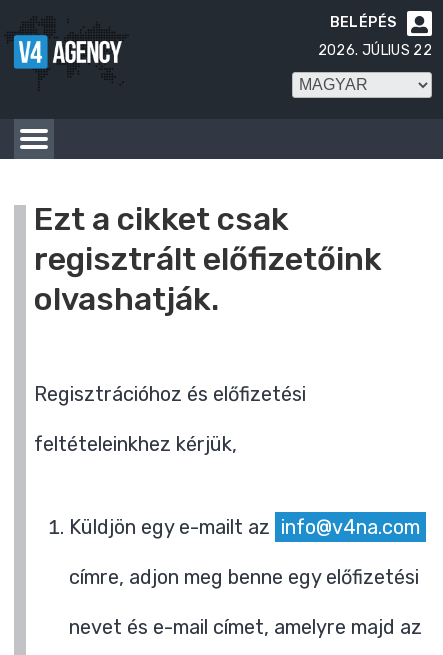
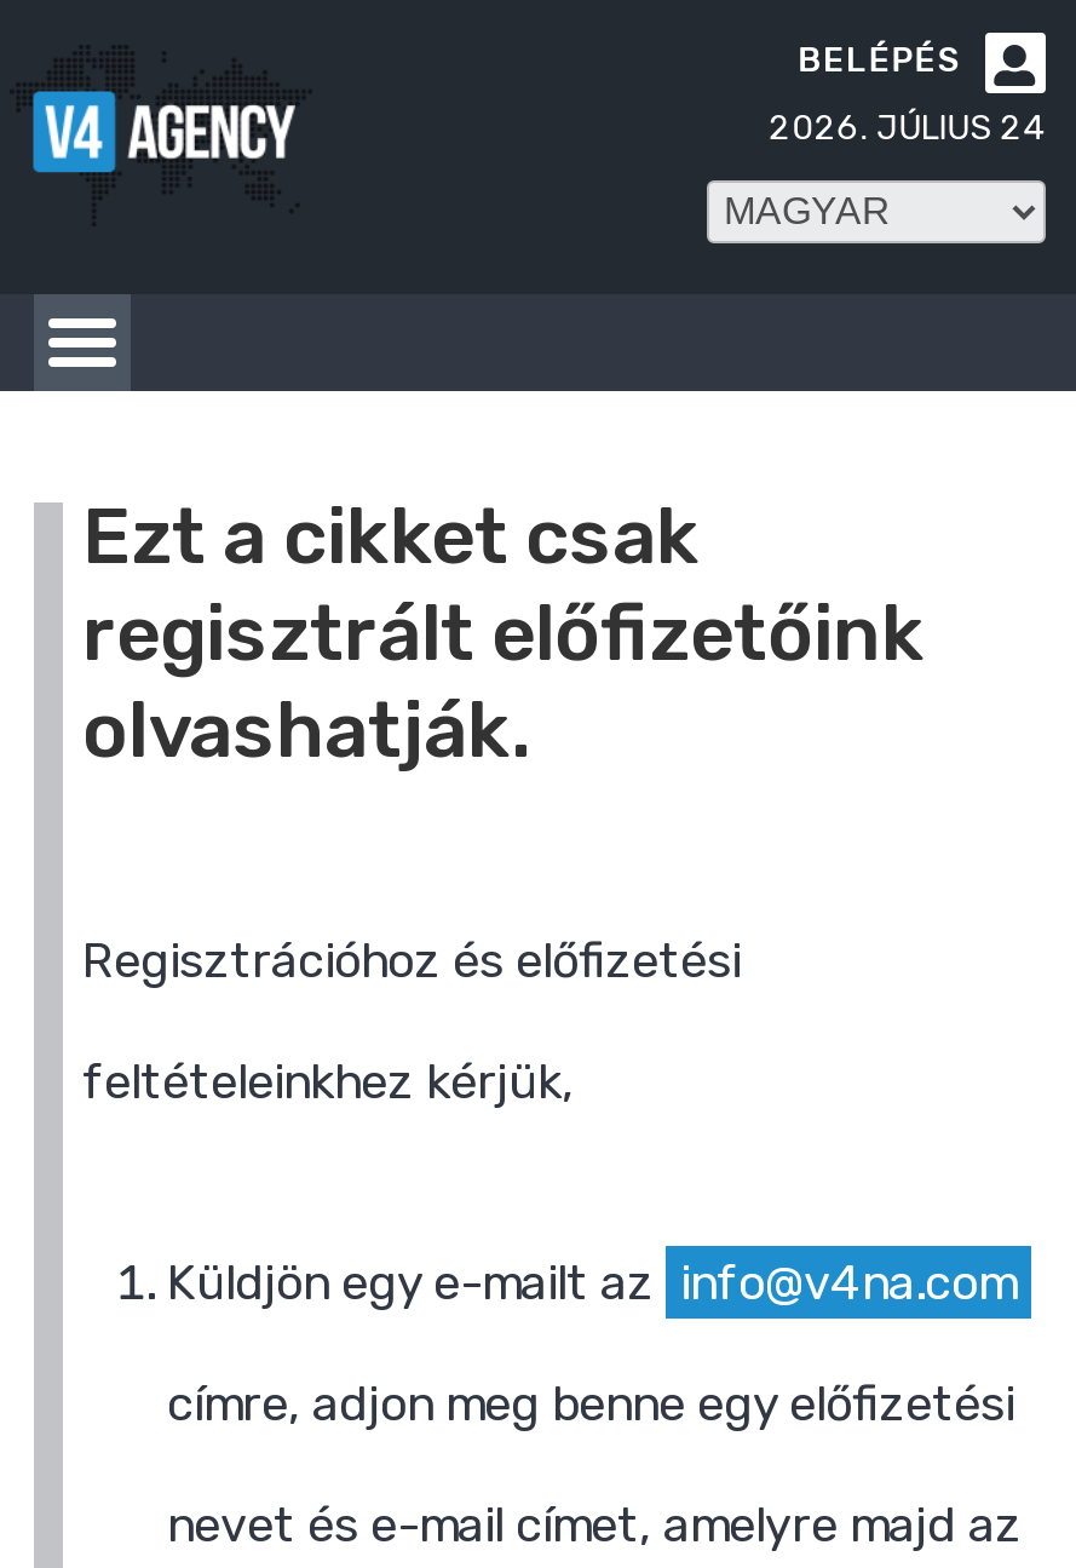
[318,41,432,58] 2026. JÚLIUS 22 -> [769,107,1046,148] 2026. JÚLIUS 24

